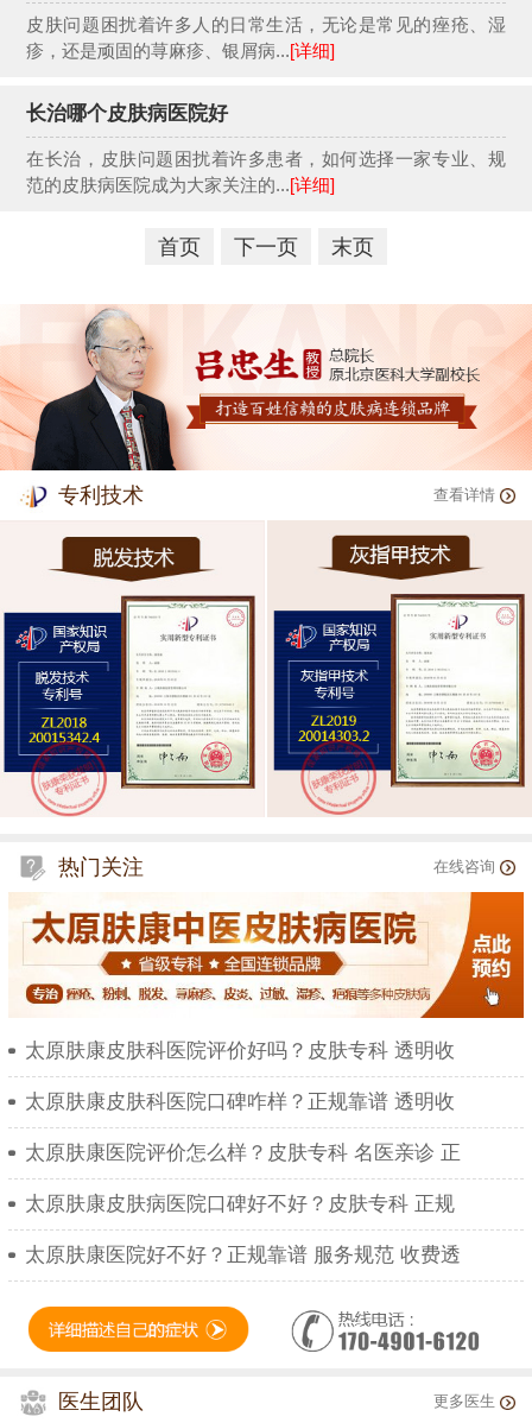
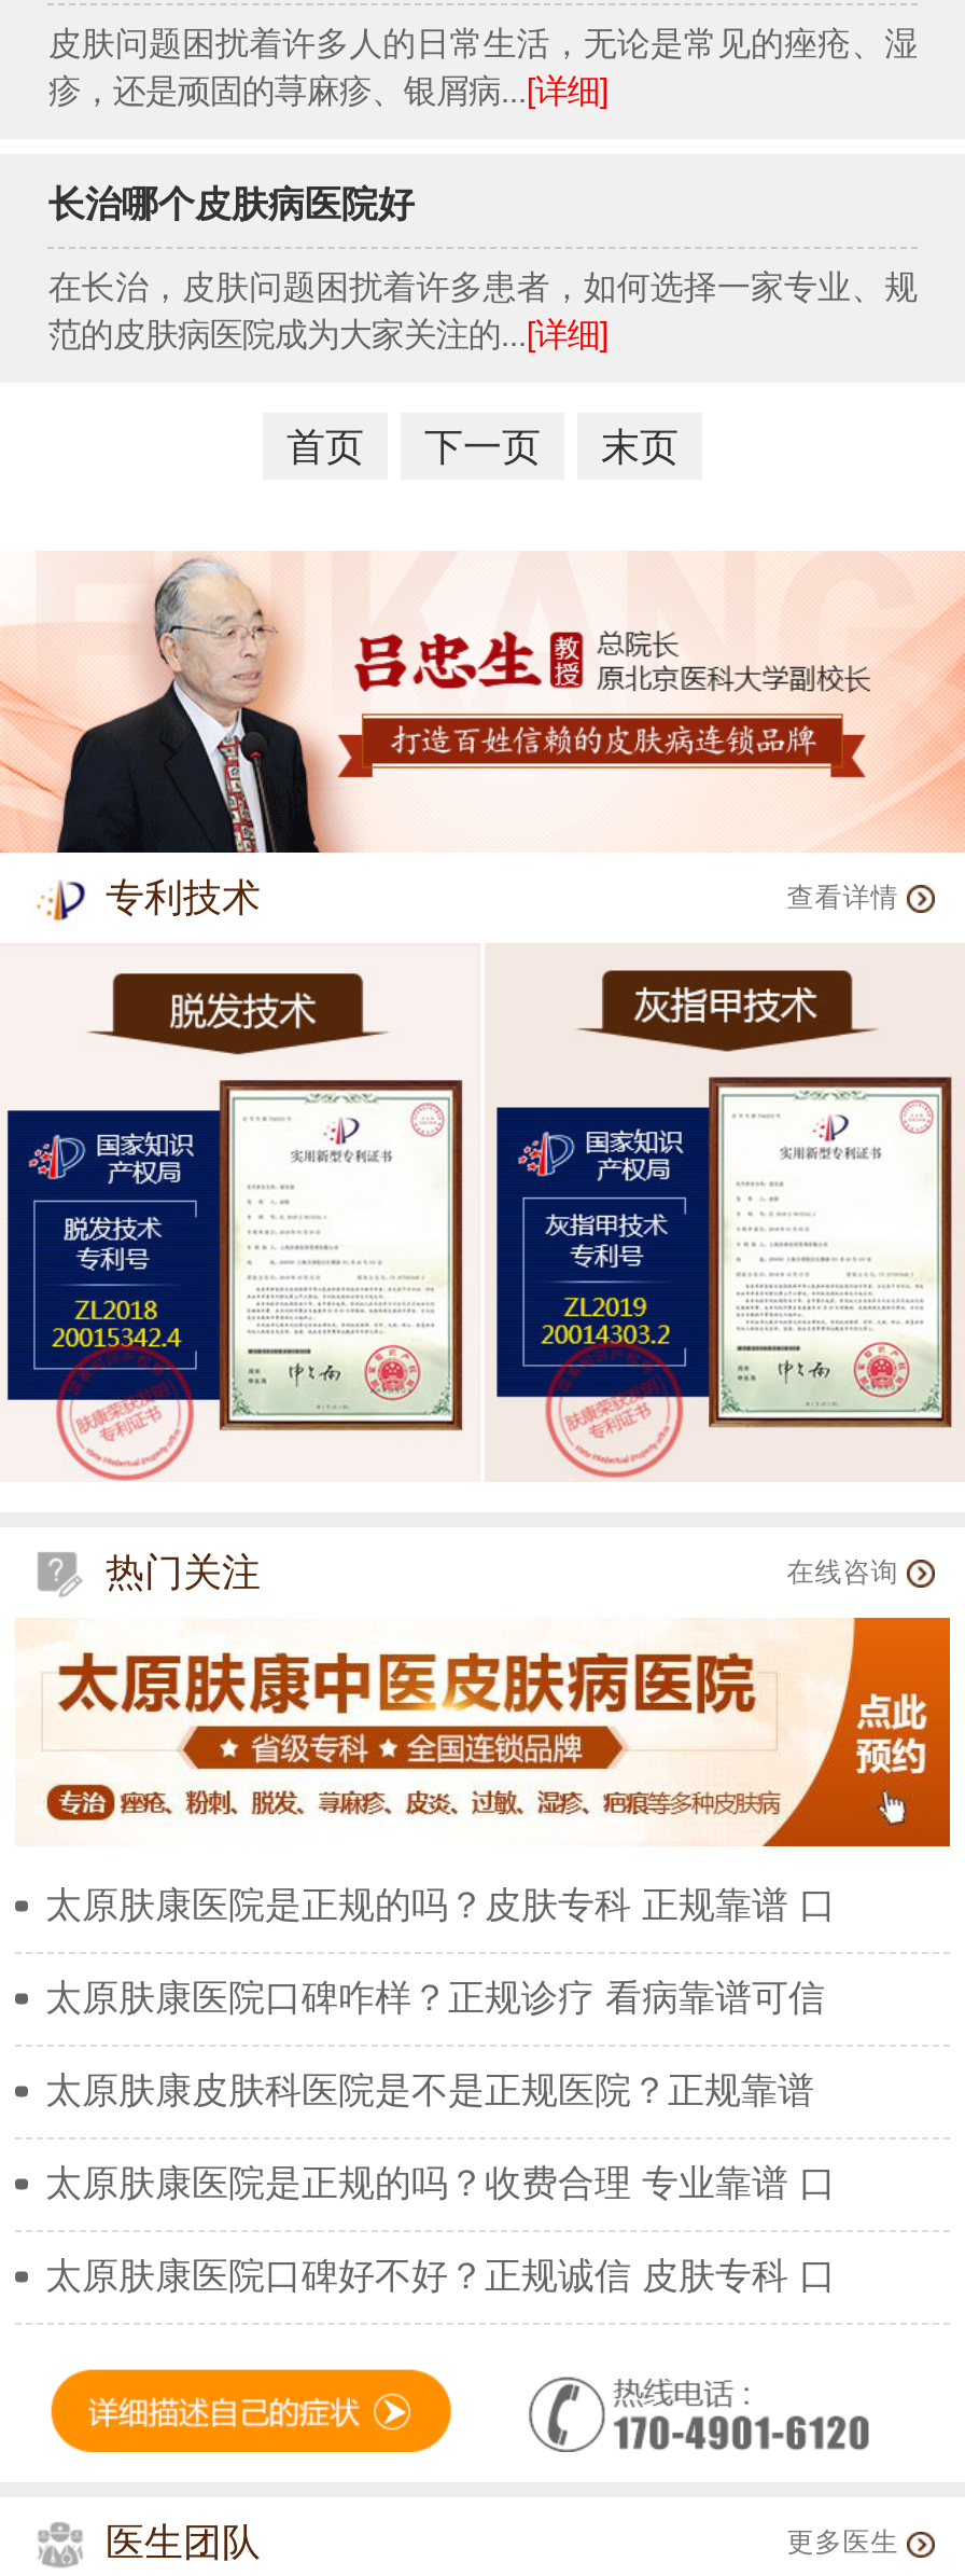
[25,1039,455,1062] 太原肤康皮肤科医院评价好吗？皮肤专科 透明收 -> [45,1884,836,1925] 太原肤康医院是正规的吗？皮肤专科 正规靠谱 口
[25,1090,455,1113] 太原肤康皮肤科医院口碑咋样？正规靠谱 透明收 -> [45,1977,825,2018] 太原肤康医院口碑咋样？正规诊疗 看病靠谱可信
[25,1141,461,1164] 太原肤康医院评价怎么样？皮肤专科 名医亲诊 正 -> [45,2070,814,2111] 太原肤康皮肤科医院是不是正规医院？正规靠谱
[25,1192,455,1215] 太原肤康皮肤病医院口碑好不好？皮肤专科 正规 -> [45,2163,836,2204] 太原肤康医院是正规的吗？收费合理 专业靠谱 口
[25,1243,461,1266] 太原肤康医院好不好？正规靠谱 服务规范 收费透 -> [45,2255,836,2296] 太原肤康医院口碑好不好？正规诚信 皮肤专科 口

